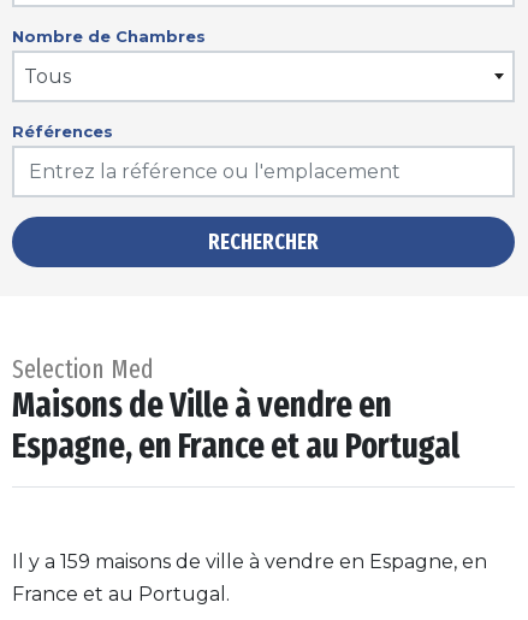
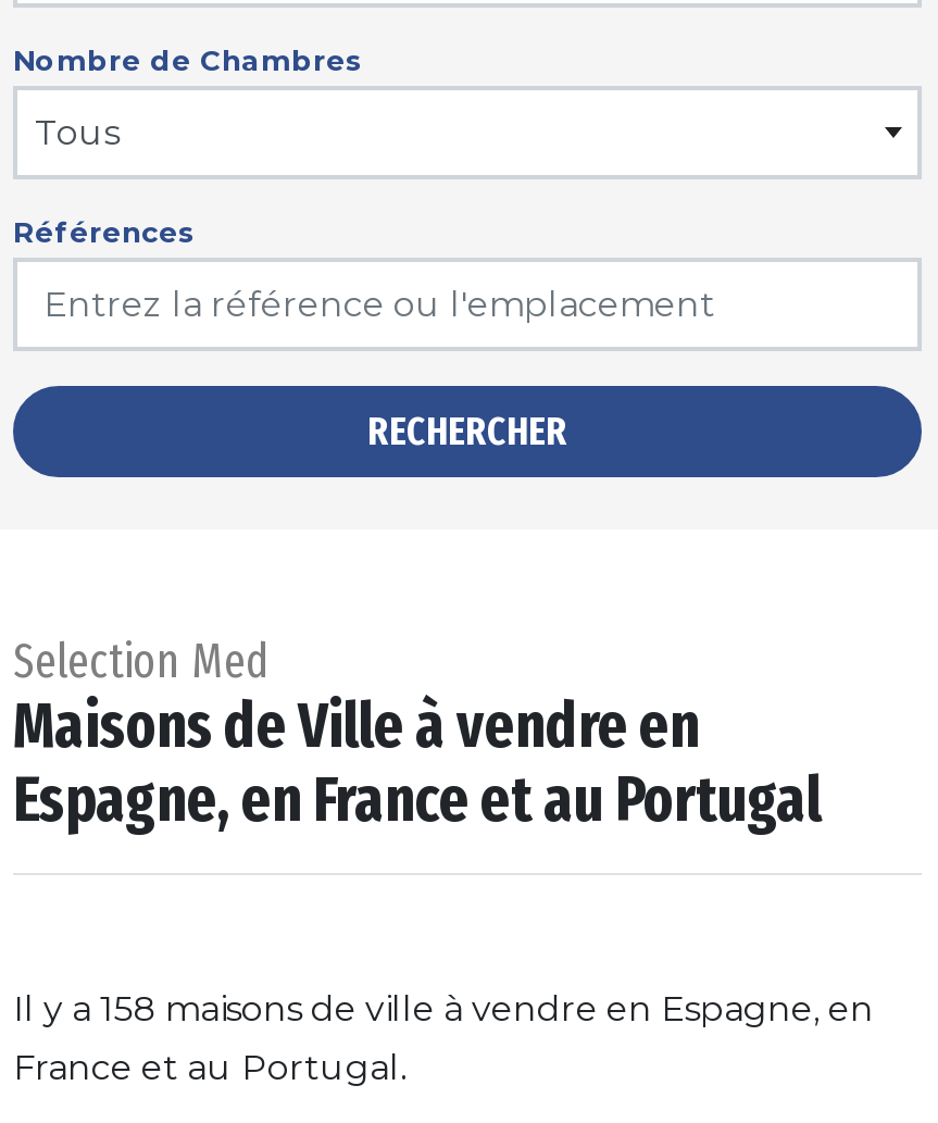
[12,550,487,573] Il y a 159 maisons de ville à vendre en Espagne, en -> [13,988,874,1029] Il y a 158 maisons de ville à vendre en Espagne, en

